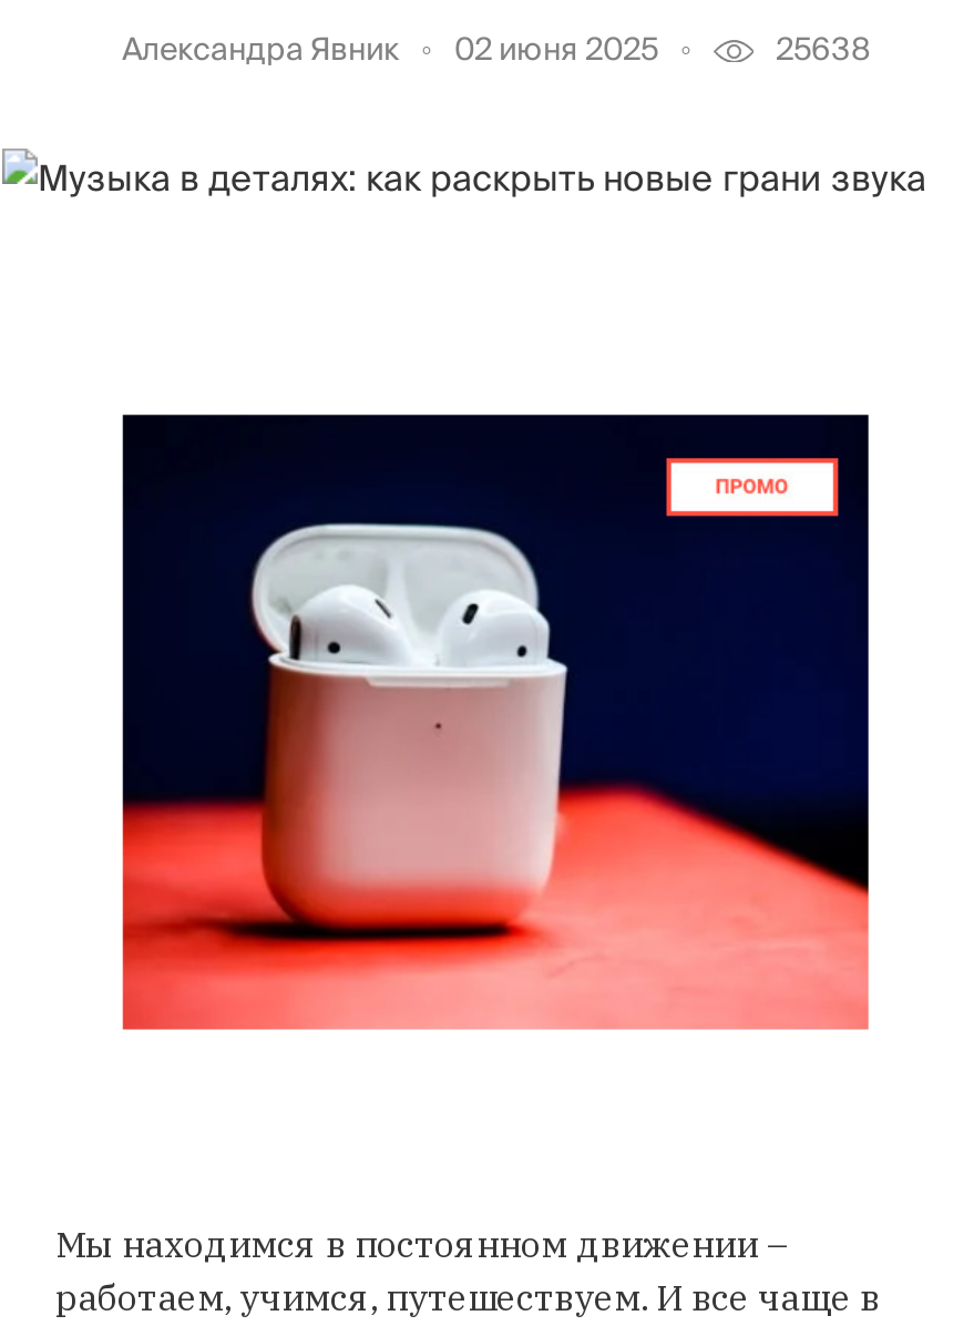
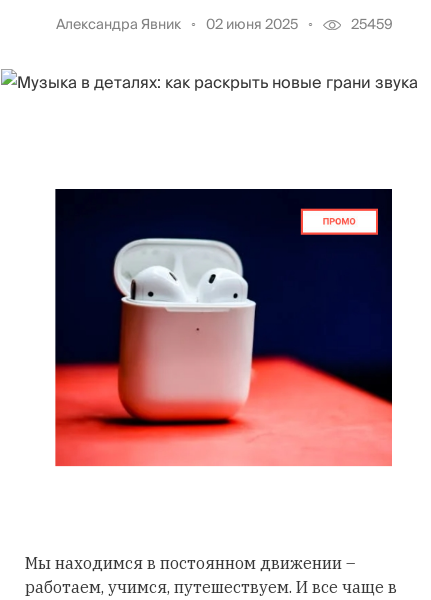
[776,24,871,77] 25638 -> [350,13,392,37] 25459

